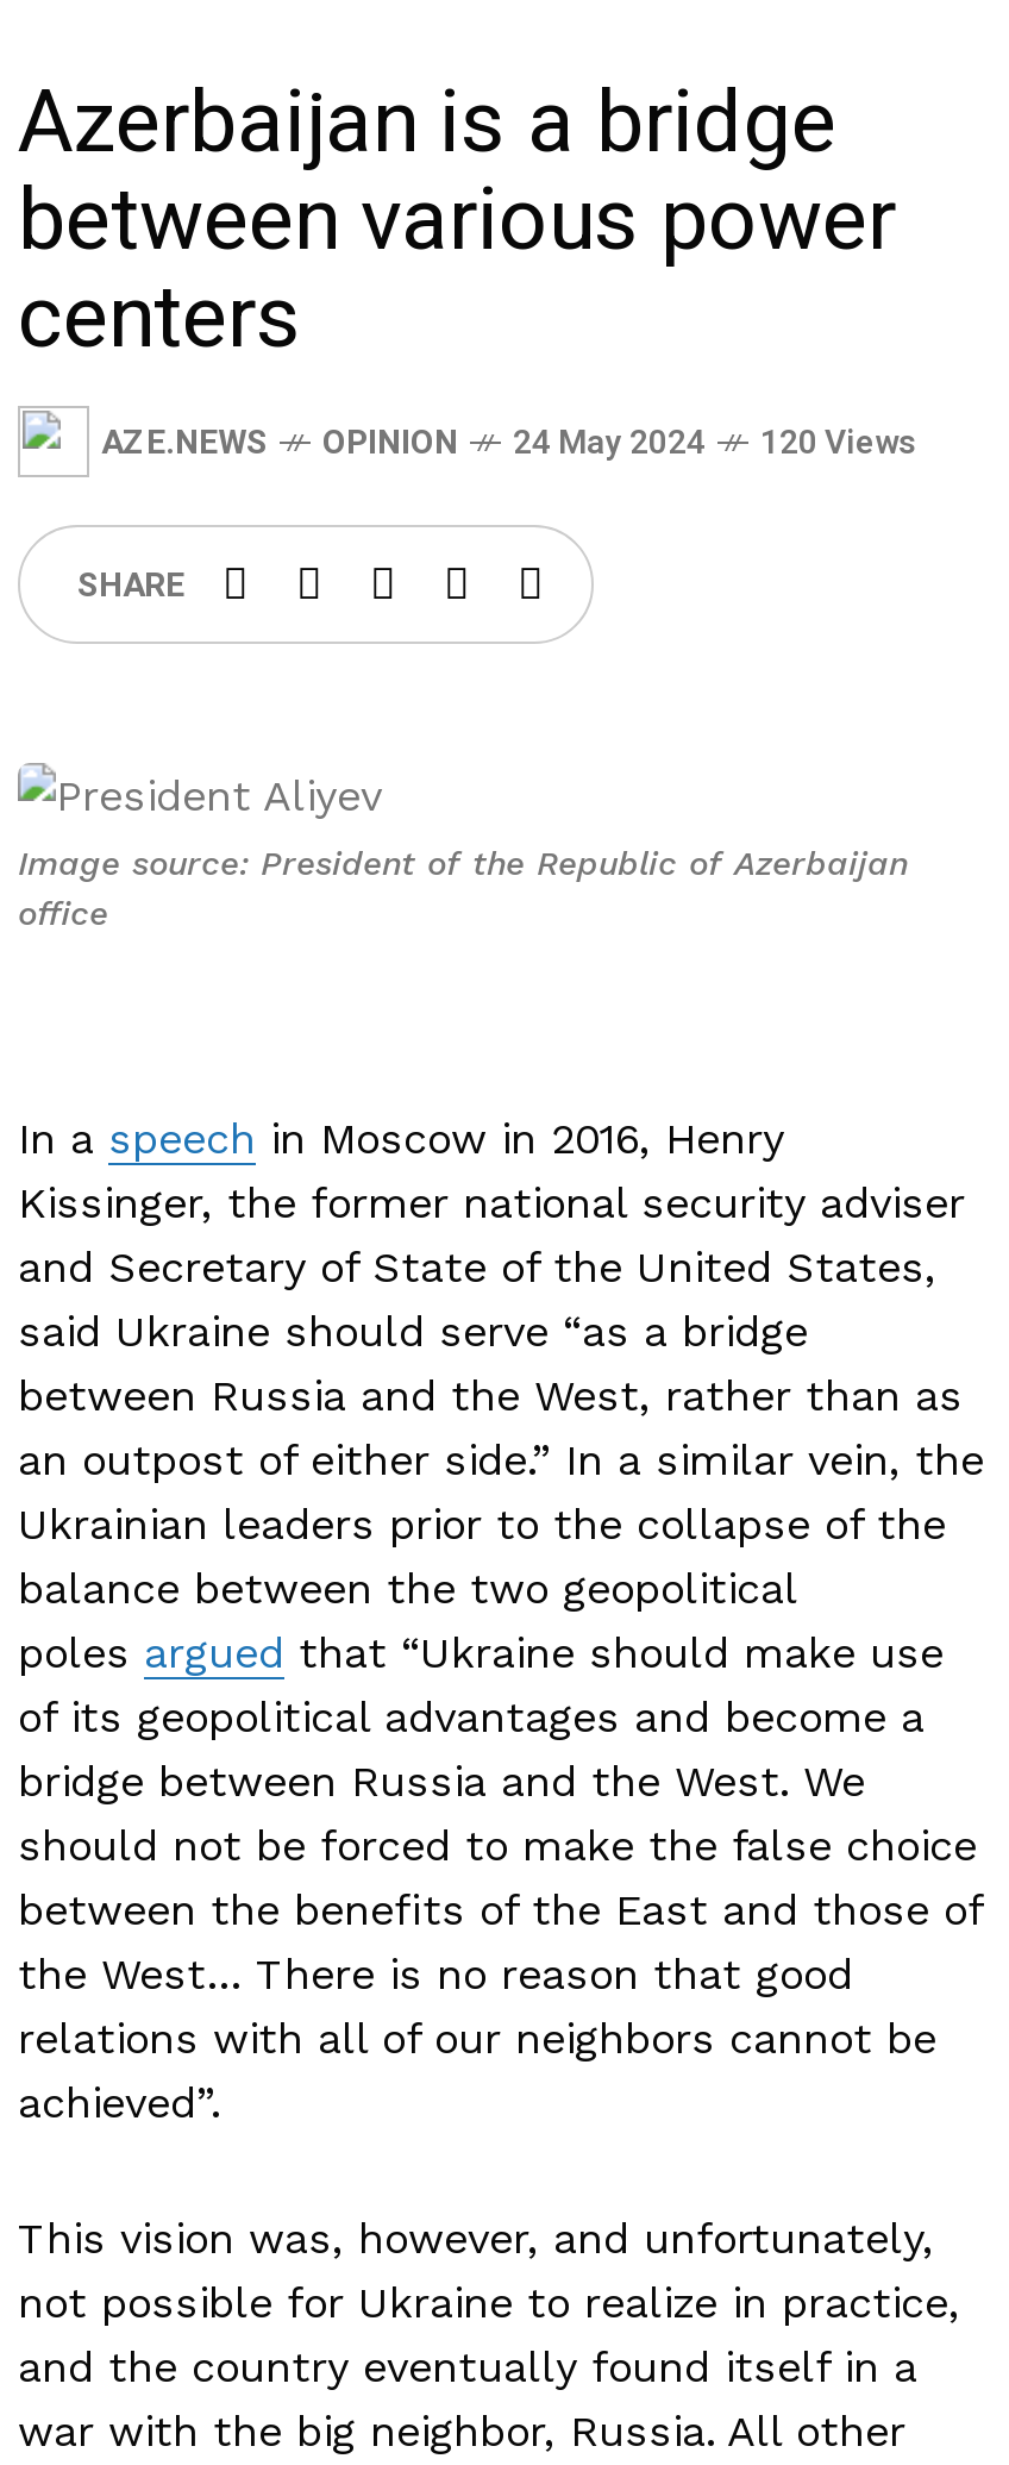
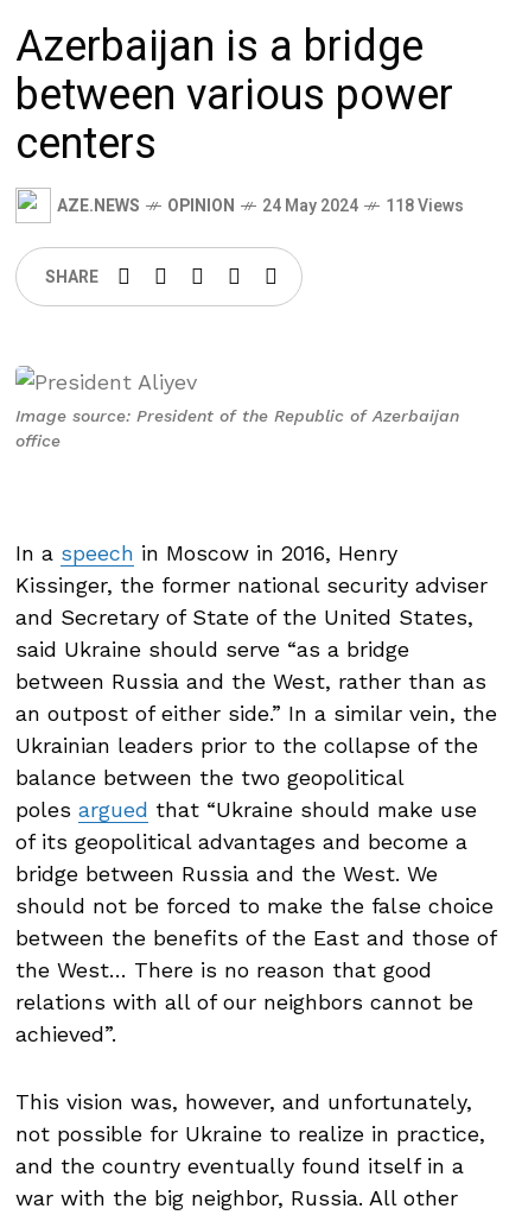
[101,417,917,467] AZE.NEWS OPINION 24 May 2024 120 Views -> [57,193,464,218] AZE.NEWS OPINION 24 May 2024 118 Views

